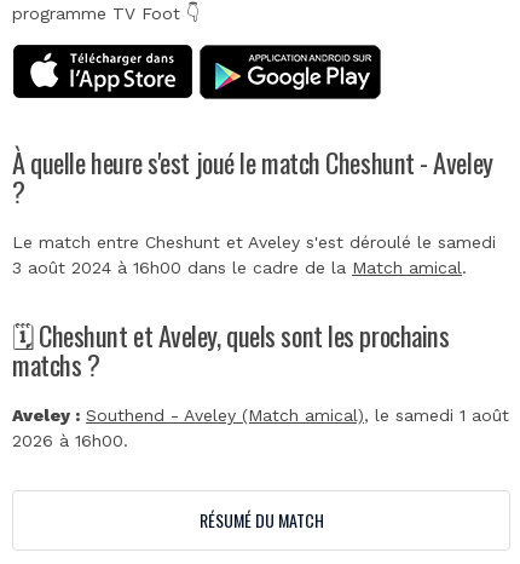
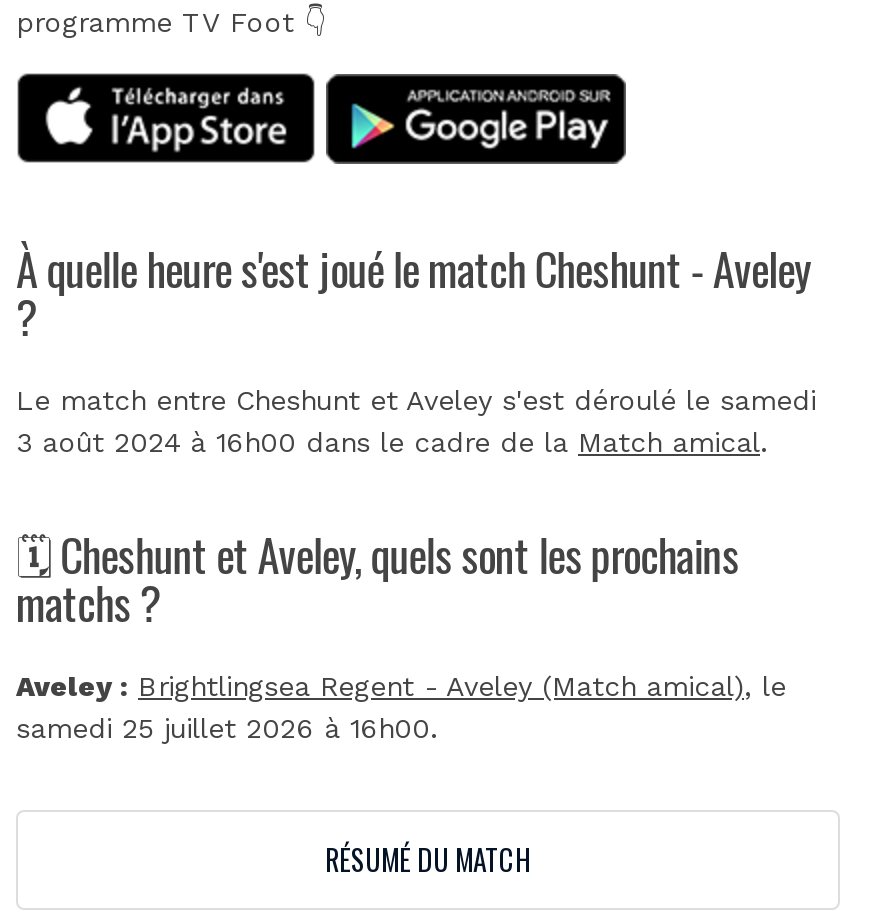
[12,405,509,450] Aveley : Southend - Aveley (Match amical), le samedi 1 août | 2026 à 16h00. -> [16,670,786,744] Aveley : Brightlingsea Regent - Aveley (Match amical), le | samedi 25 juillet 2026 à 16h00.

